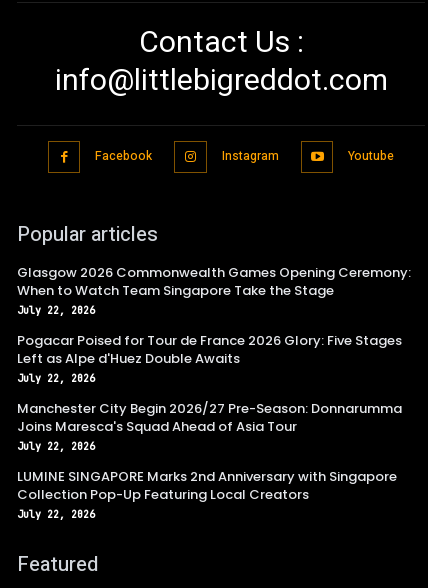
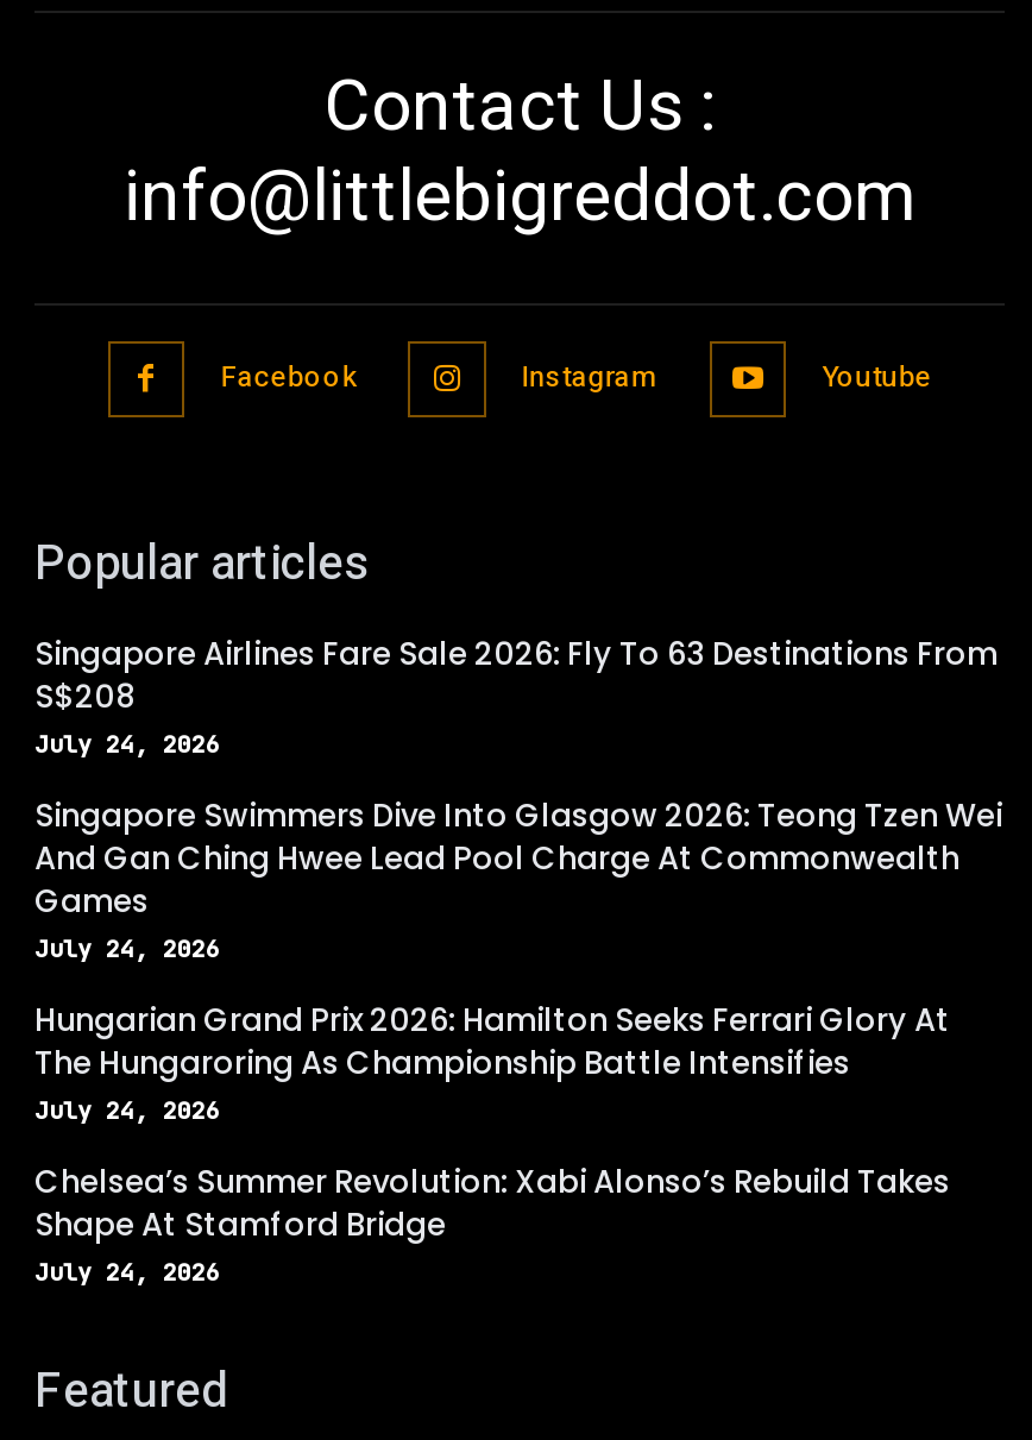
[17,262,411,316] Glasgow 2026 Commonwealth Games Opening Ceremony: | When to Watch Team Singapore Take the Stage | July 22, 2026 -> [34,630,998,759] Singapore Airlines Fare Sale 2026: Fly To 63 Destinations From | S$208 | July 24, 2026
[17,330,402,384] Pogacar Poised for Tour de France 2026 Glory: Five Stages | Left as Alpe d'Huez Double Awaits | July 22, 2026 -> [34,792,1002,963] Singapore Swimmers Dive Into Glasgow 2026: Teong Tzen Wei | And Gan Ching Hwee Lead Pool Charge At Commonwealth | Games | July 24, 2026
[17,398,402,452] Manchester City Begin 2026/27 Pre-Season: Donnarumma | Joins Maresca's Squad Ahead of Asia Tour | July 22, 2026 -> [34,996,950,1125] Hungarian Grand Prix 2026: Hamilton Seeks Ferrari Glory At | The Hungaroring As Championship Battle Intensifies | July 24, 2026
[17,466,397,520] LUMINE SINGAPORE Marks 2nd Anniversary with Singapore | Collection Pop-Up Featuring Local Creators | July 22, 2026 -> [34,1158,950,1287] Chelsea’s Summer Revolution: Xabi Alonso’s Rebuild Takes | Shape At Stamford Bridge | July 24, 2026

